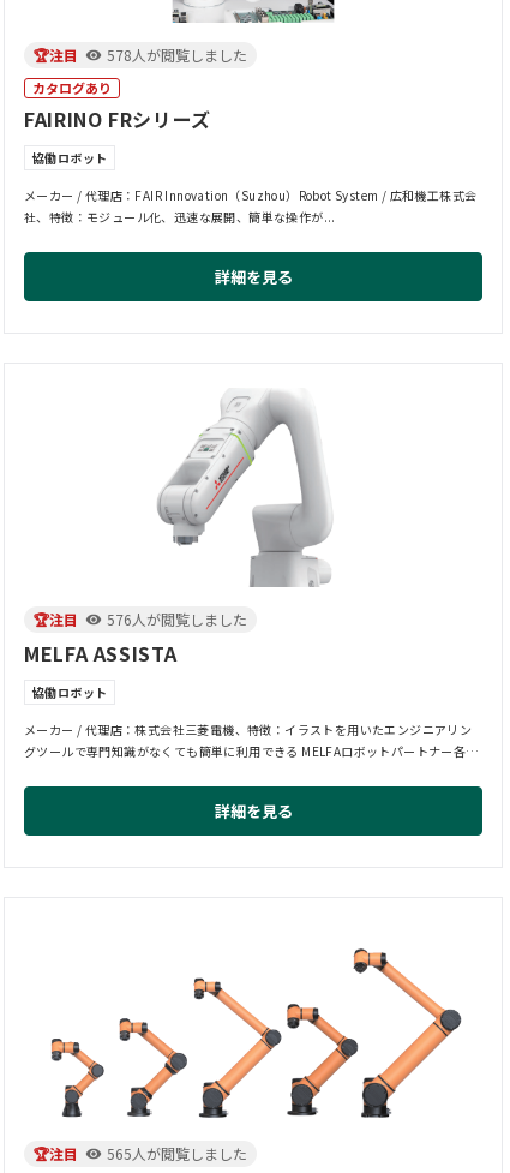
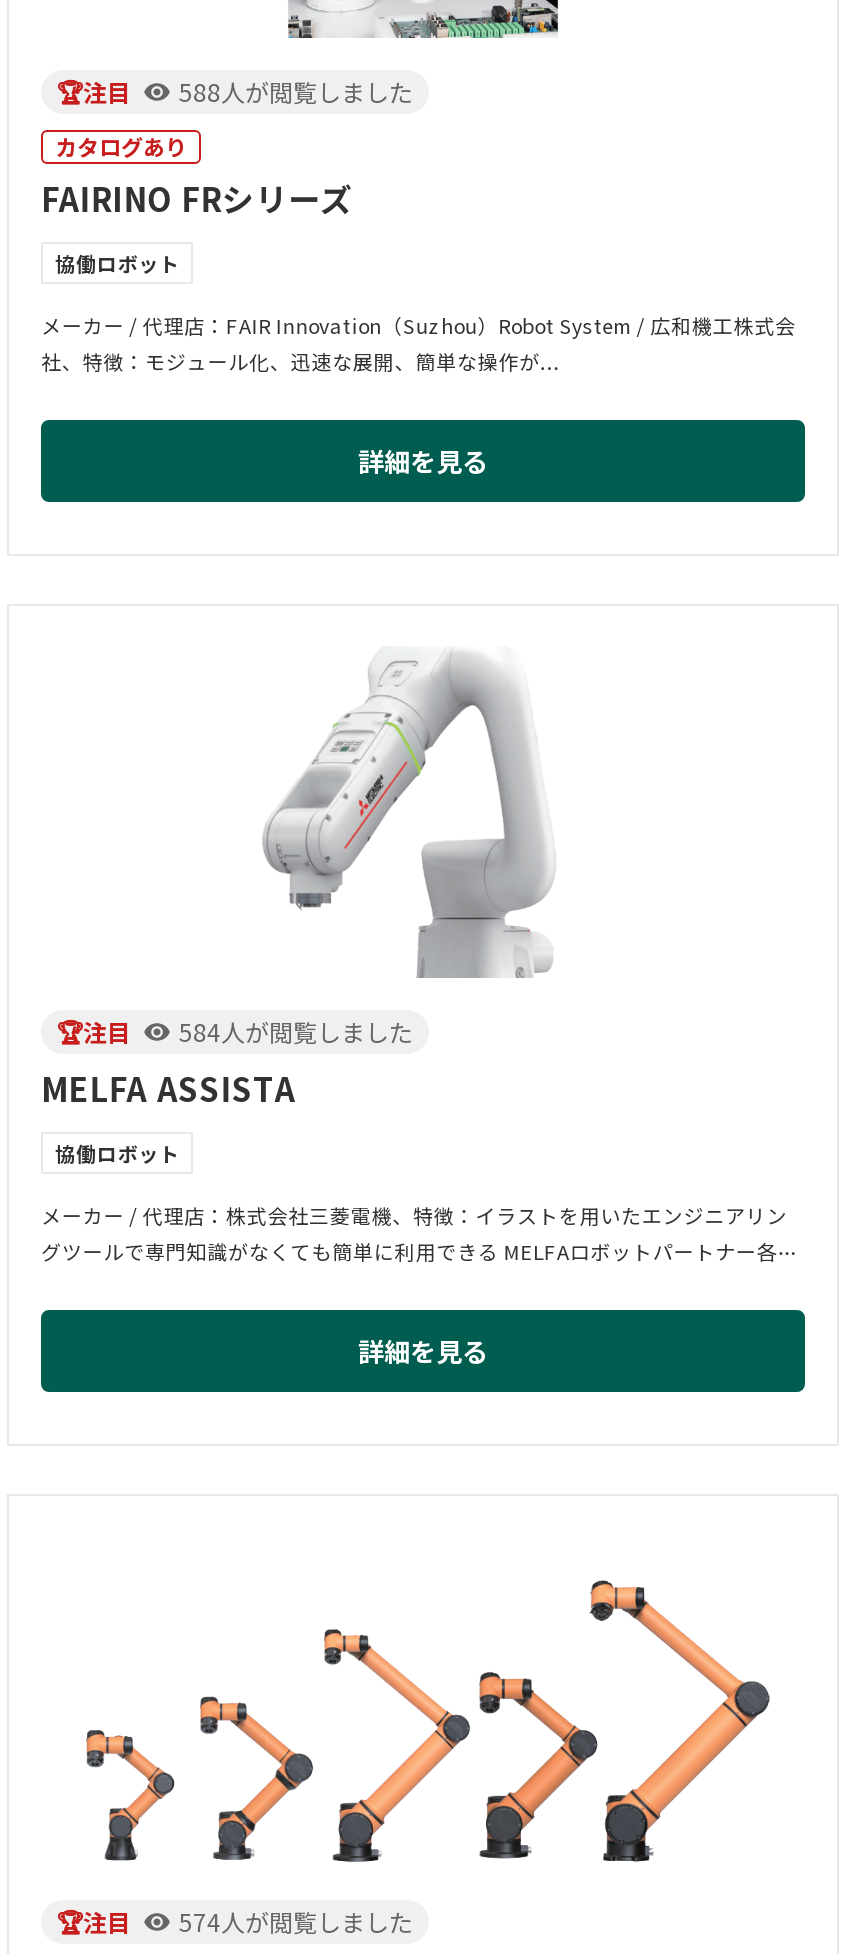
[107,45,247,65] 578人が閲覧しました -> [179,75,413,109] 588人が閲覧しました
[107,609,247,629] 576人が閲覧しました -> [179,1015,413,1049] 584人が閲覧しました
[107,1143,247,1164] 565人が閲覧しました -> [179,1905,413,1939] 574人が閲覧しました

